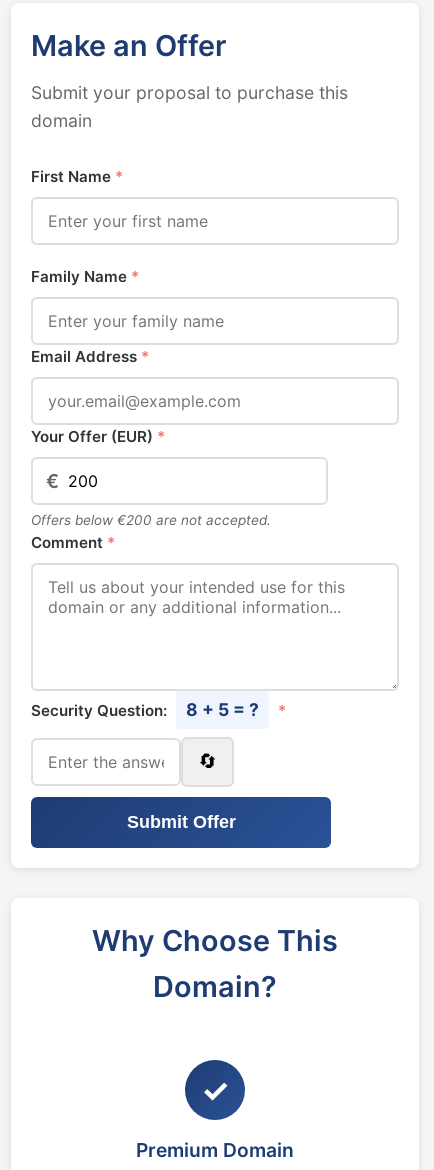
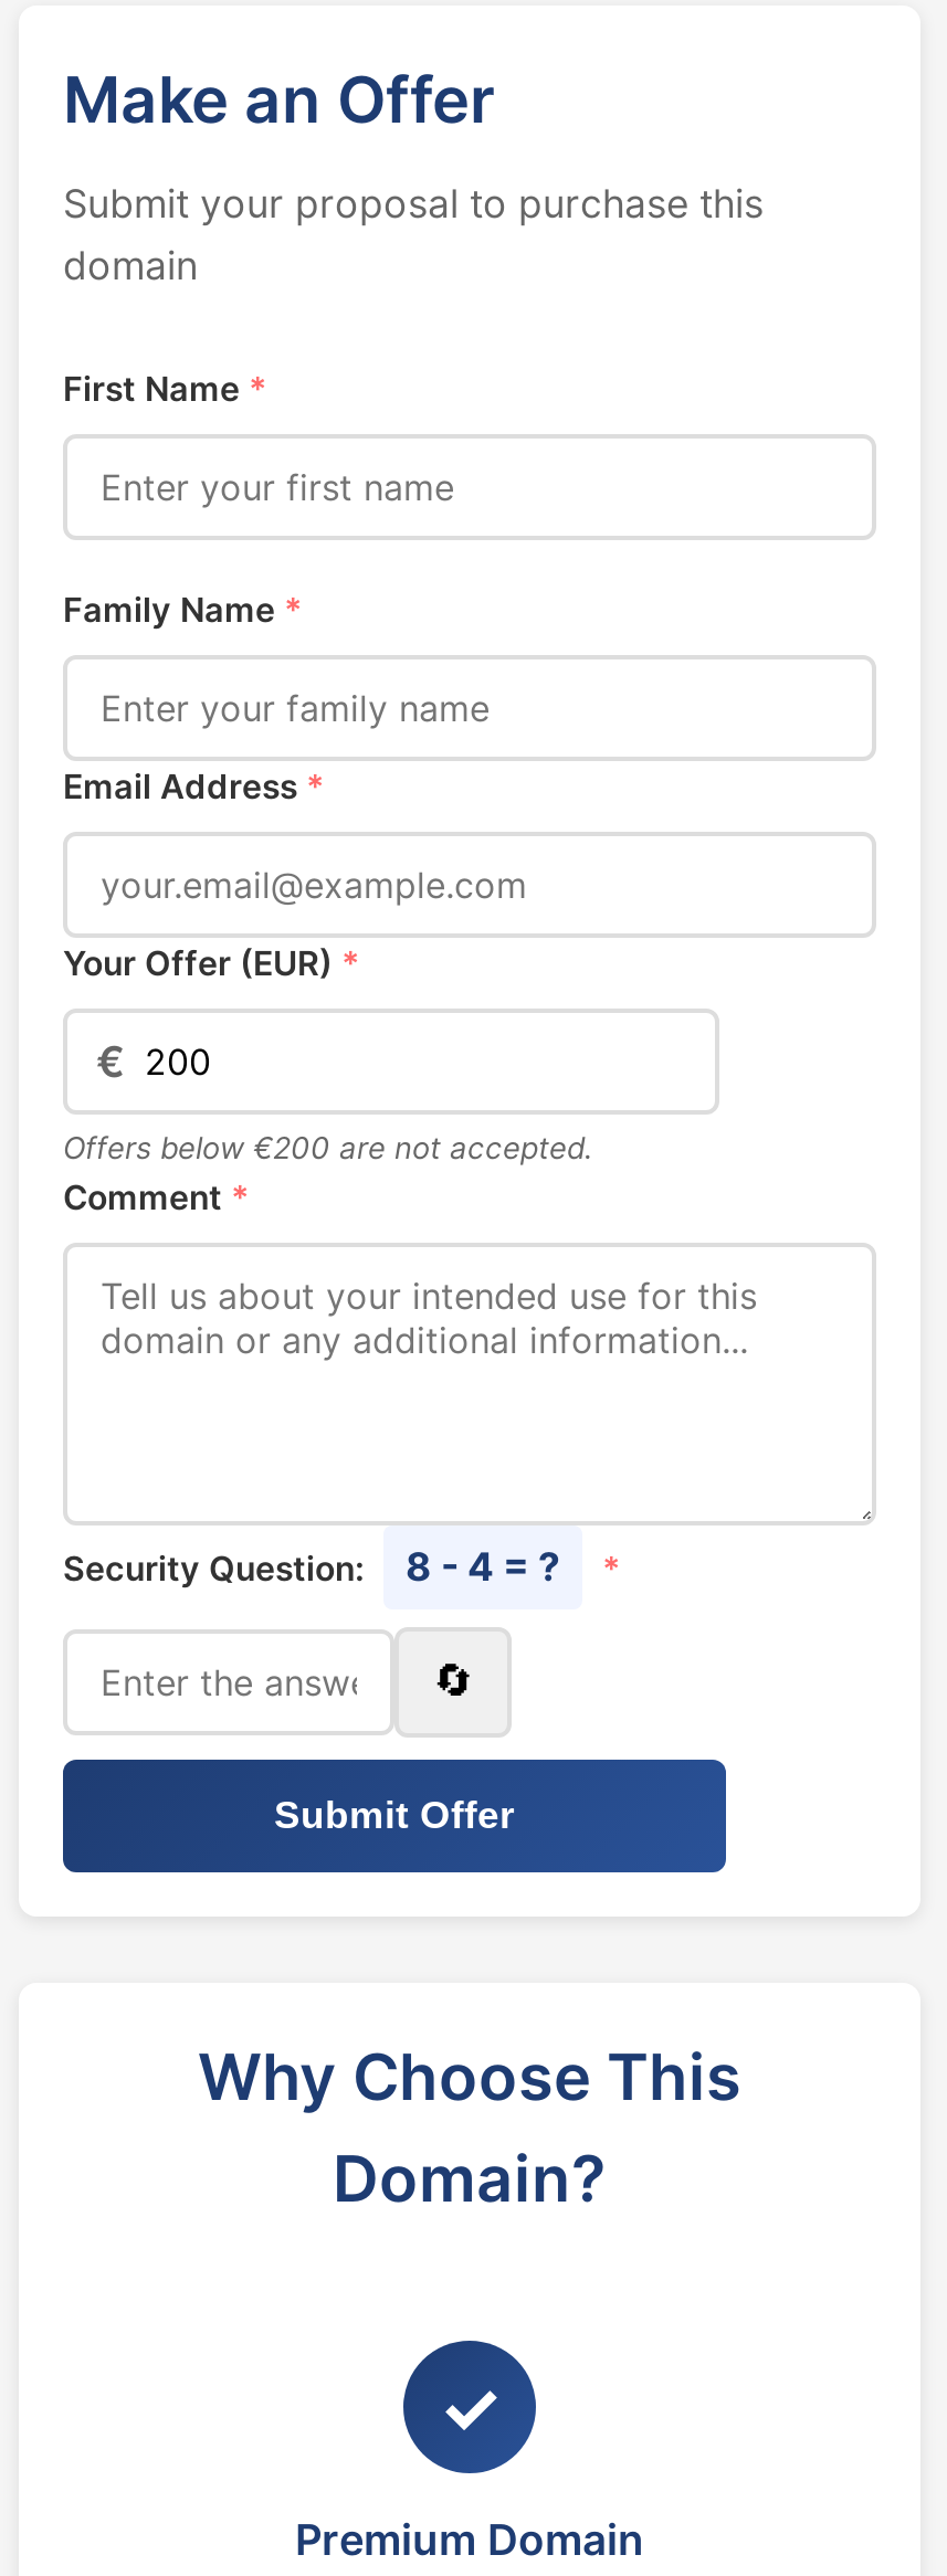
[186,699,259,720] 8 + 5 = ? -> [406,1543,560,1590] 8 - 4 = ?

